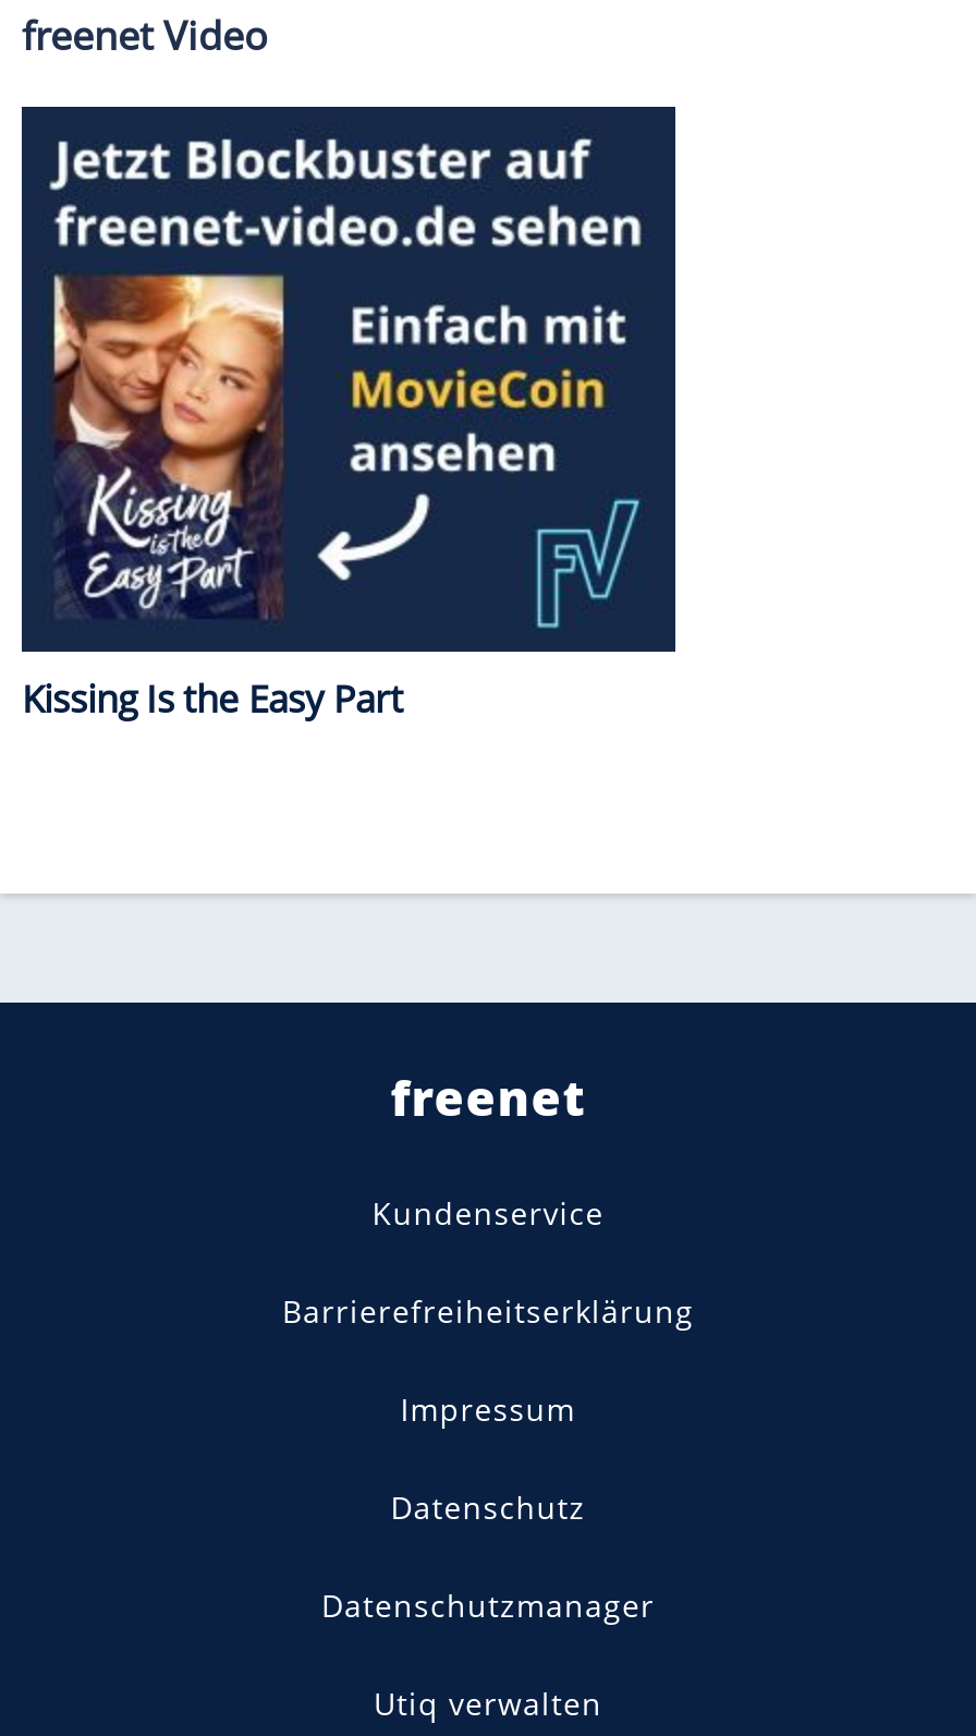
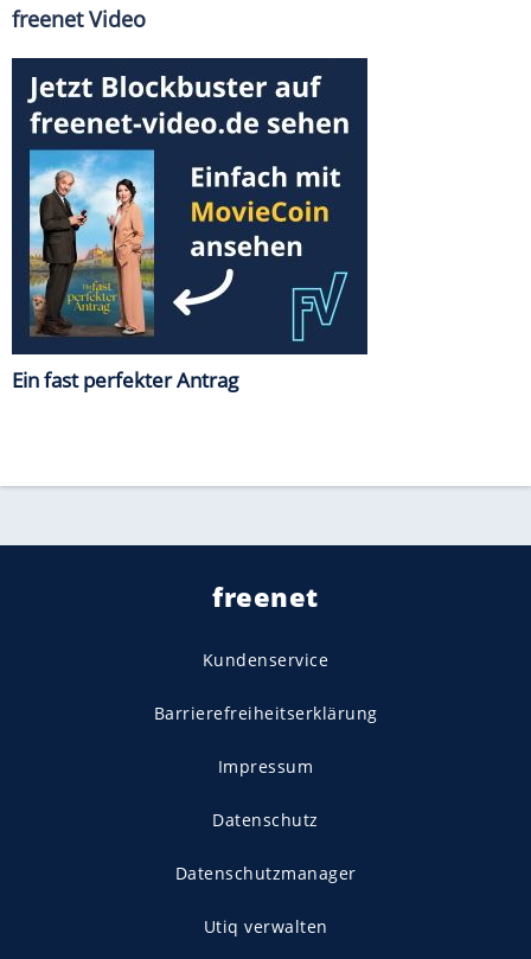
[22,272,403,723] [image] | Kissing Is the Easy Part -> [12,148,238,393] [image] | Ein fast perfekter Antrag

